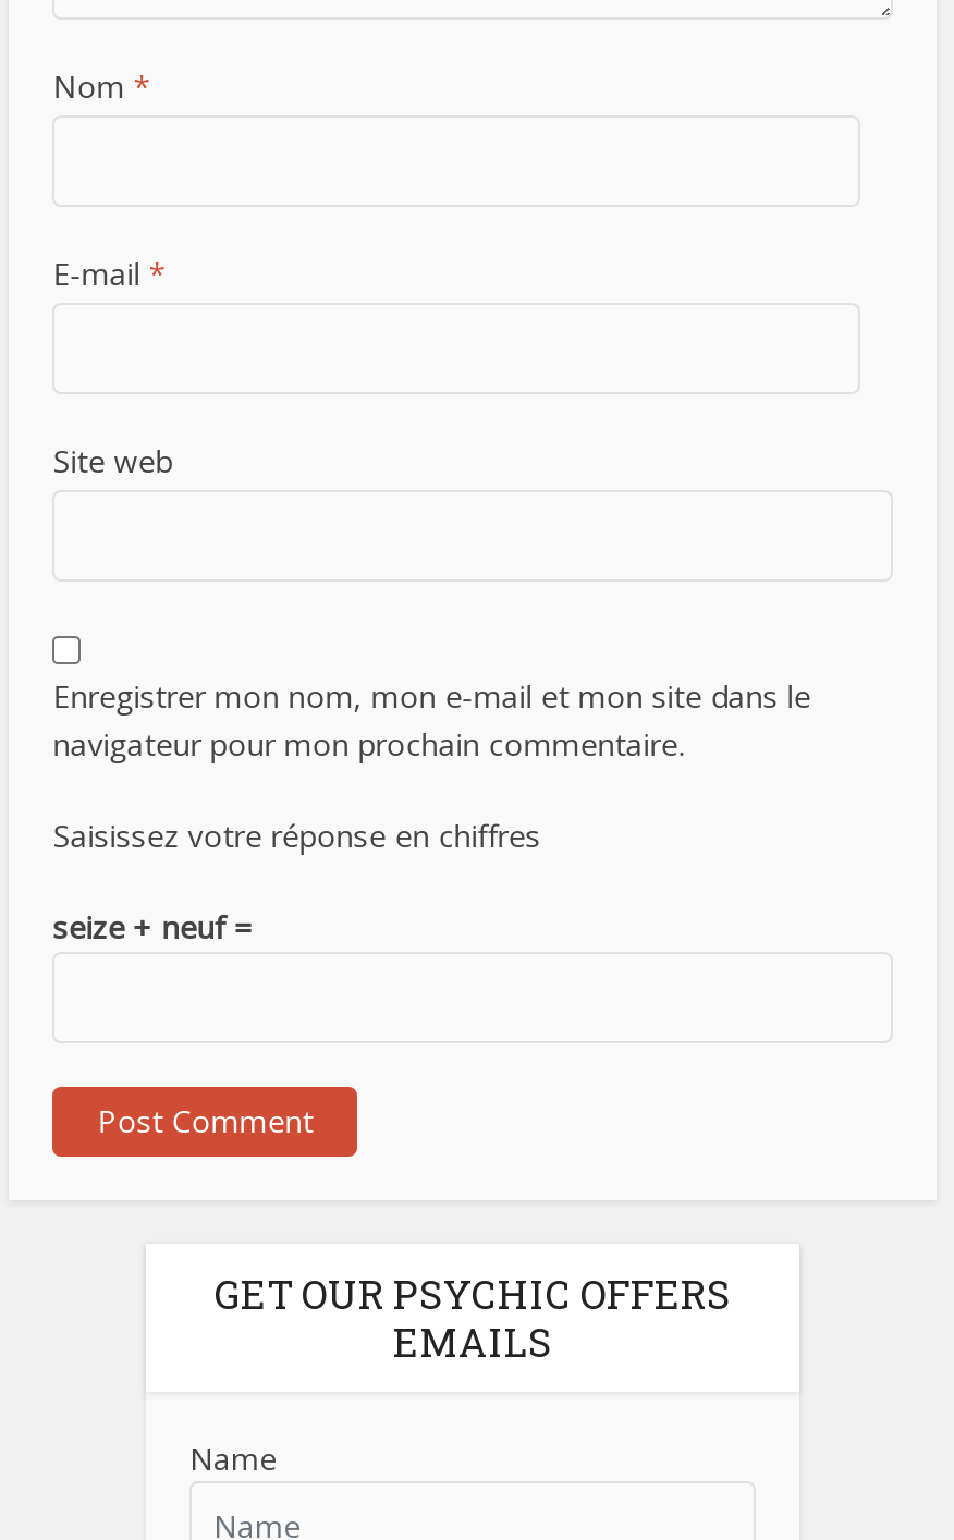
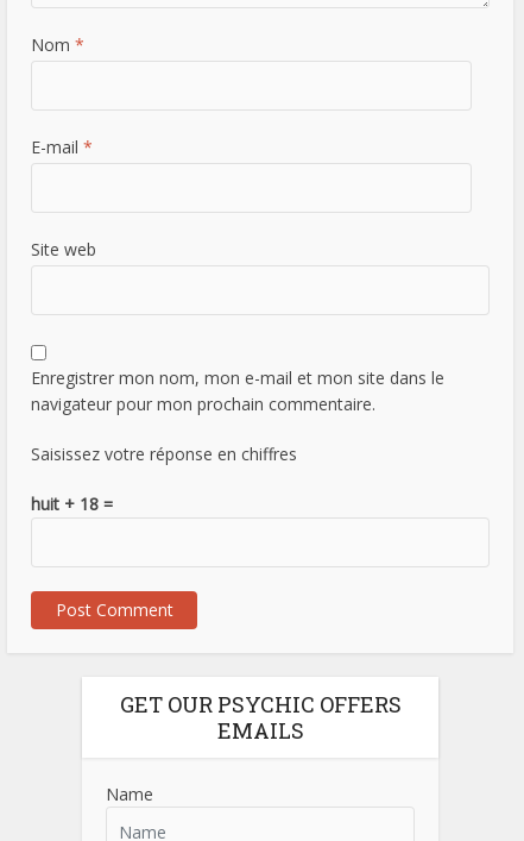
[53,905,251,946] seize + neuf = -> [31,493,113,516] huit + 18 =

